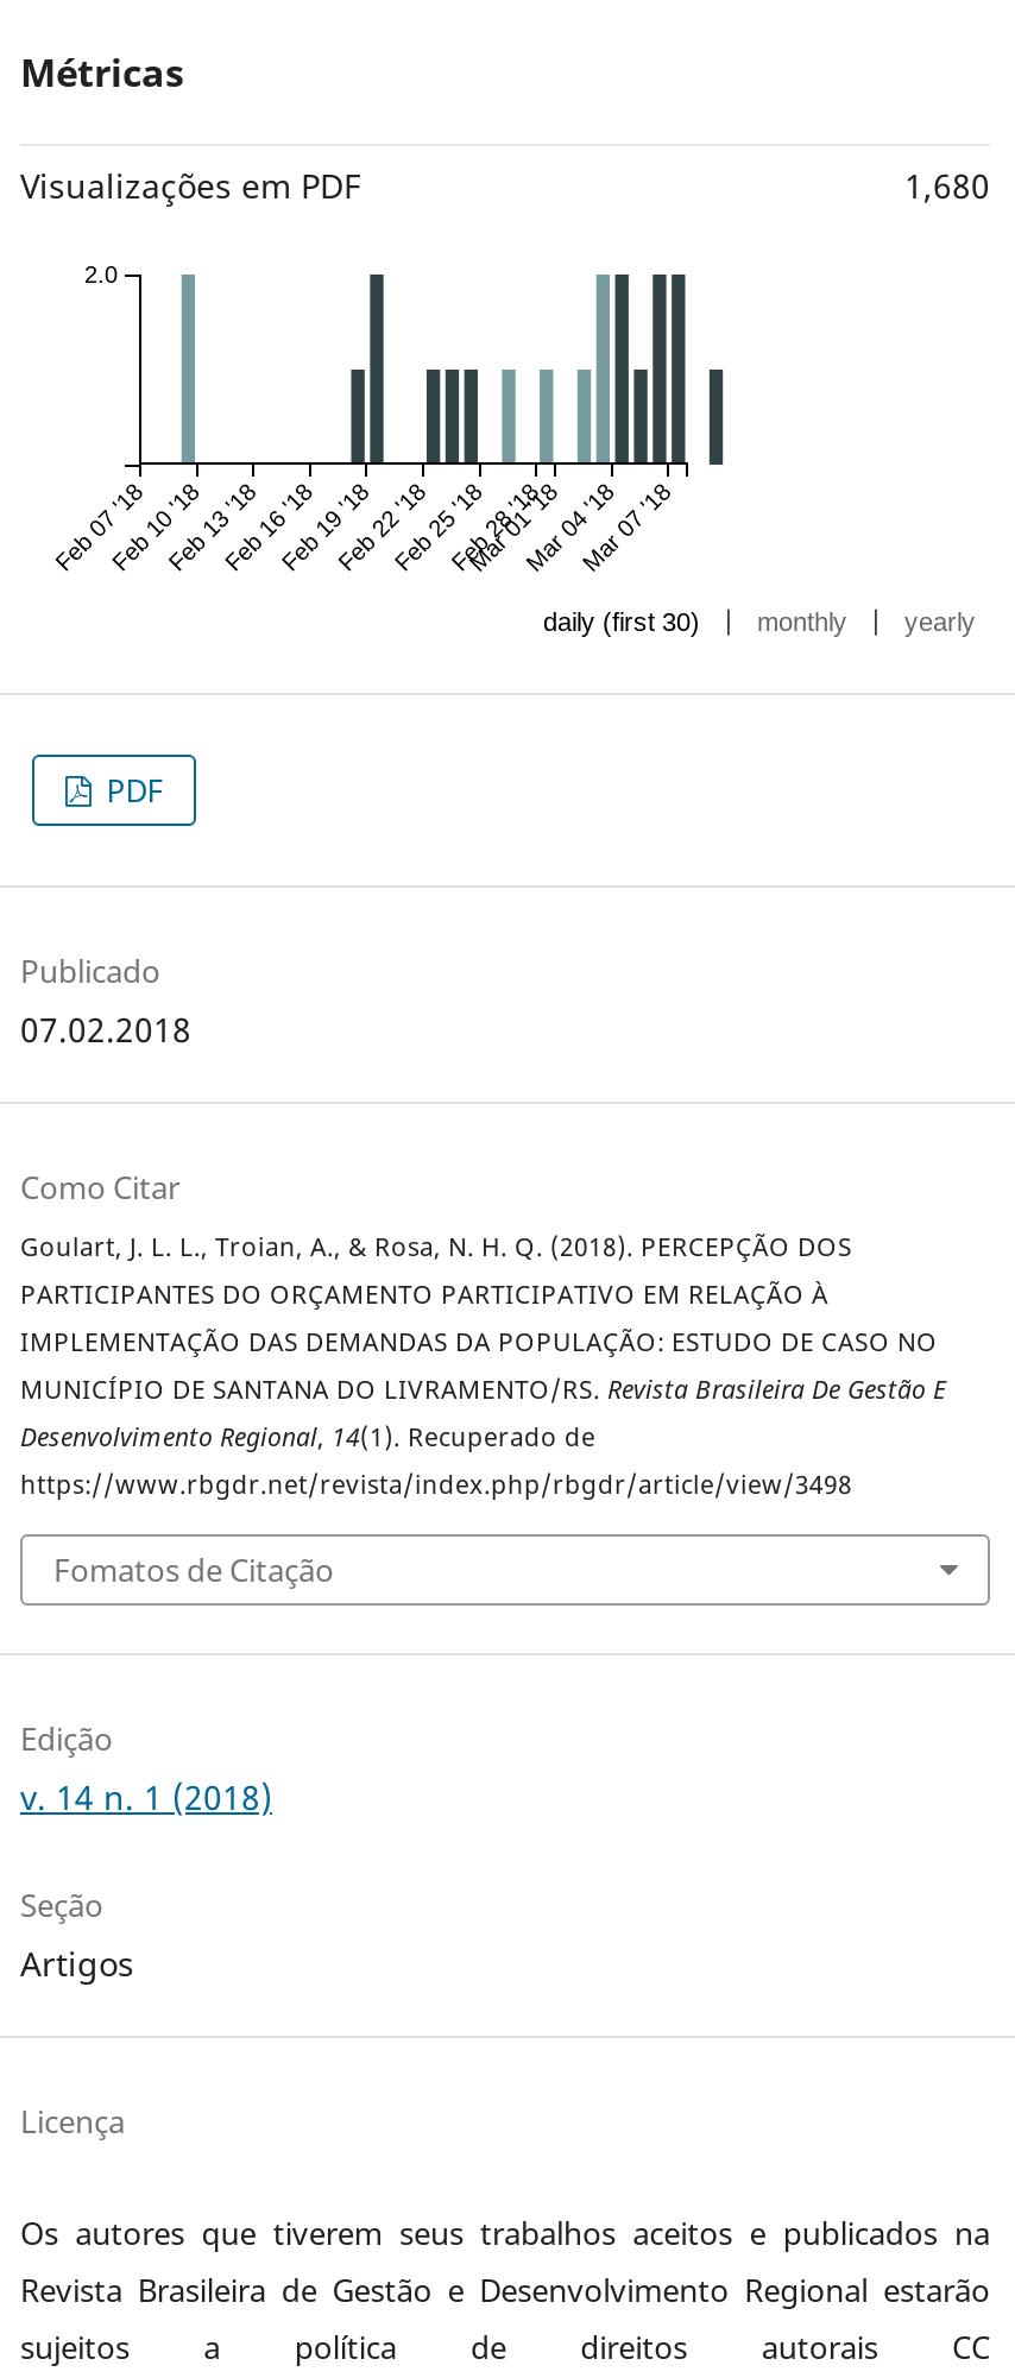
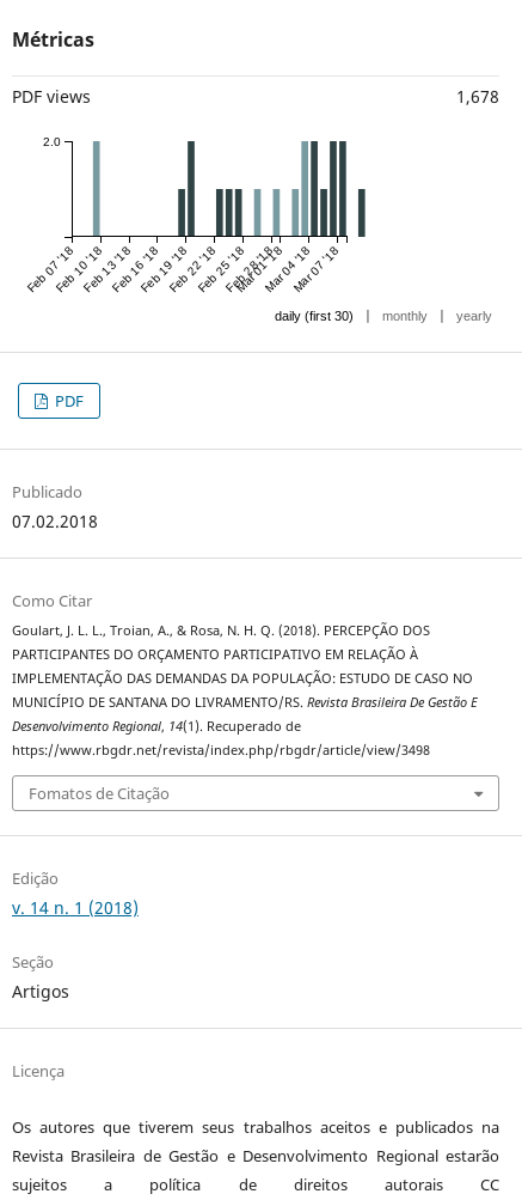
[20,163,990,208] Visualizações em PDF | 1,680 -> [12,85,499,108] PDF views | 1,678

